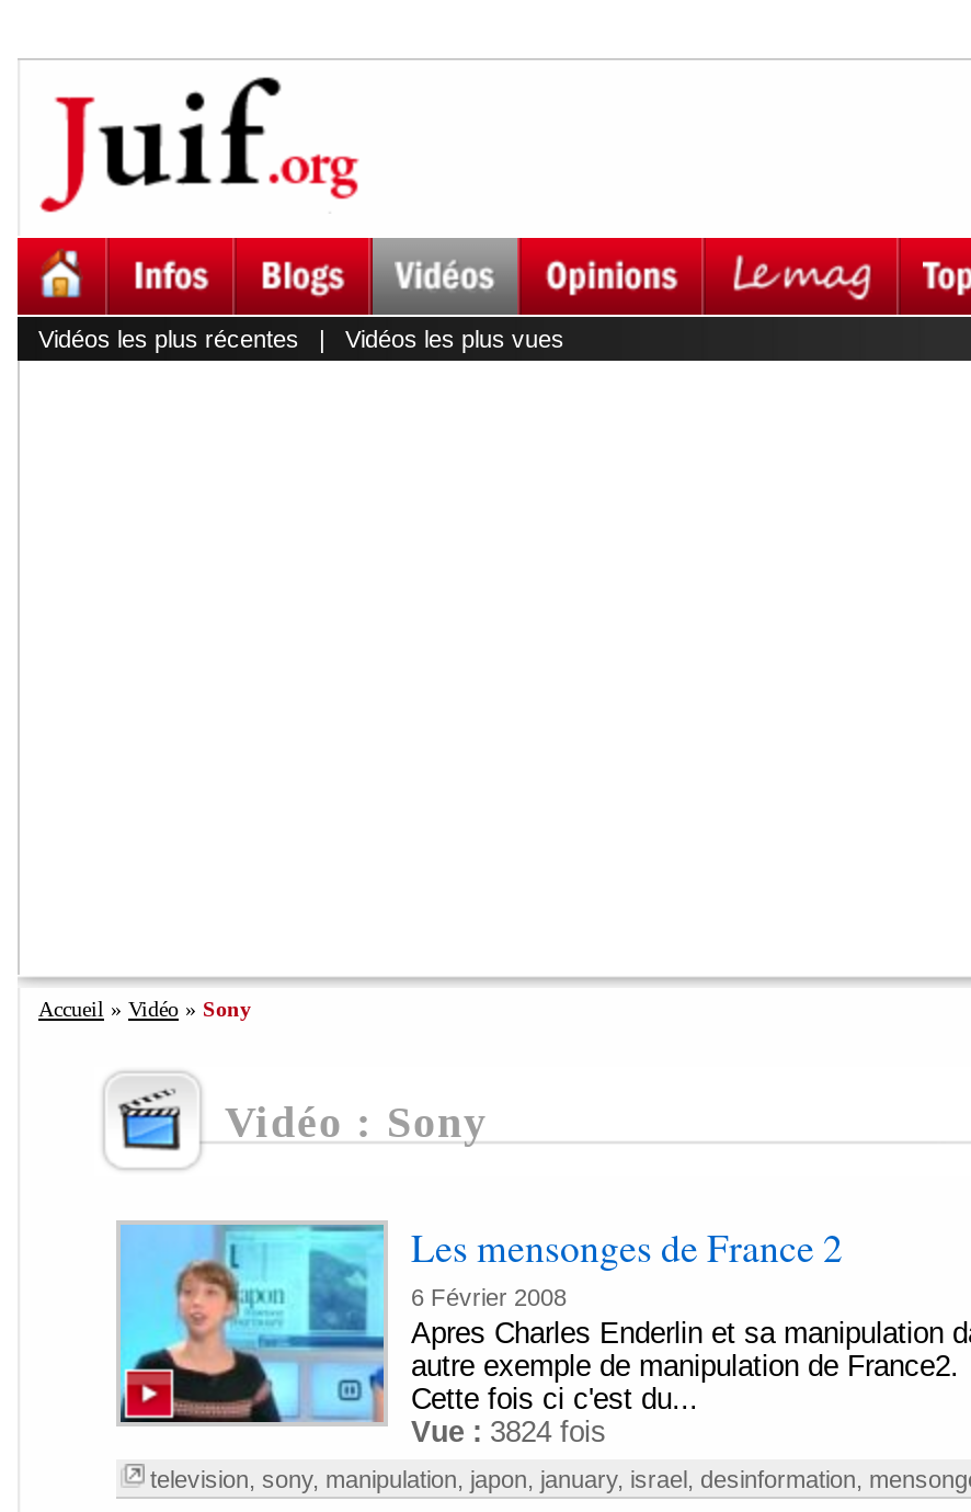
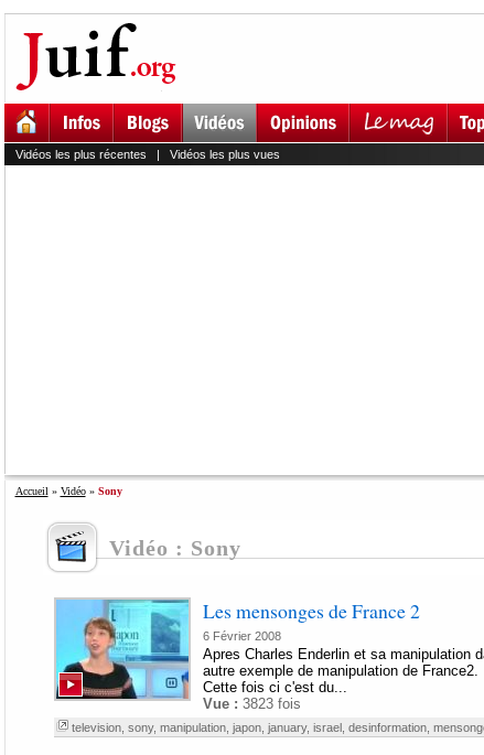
[411,1416,606,1448] Vue : 3824 fois -> [202,695,300,712] Vue : 3823 fois

